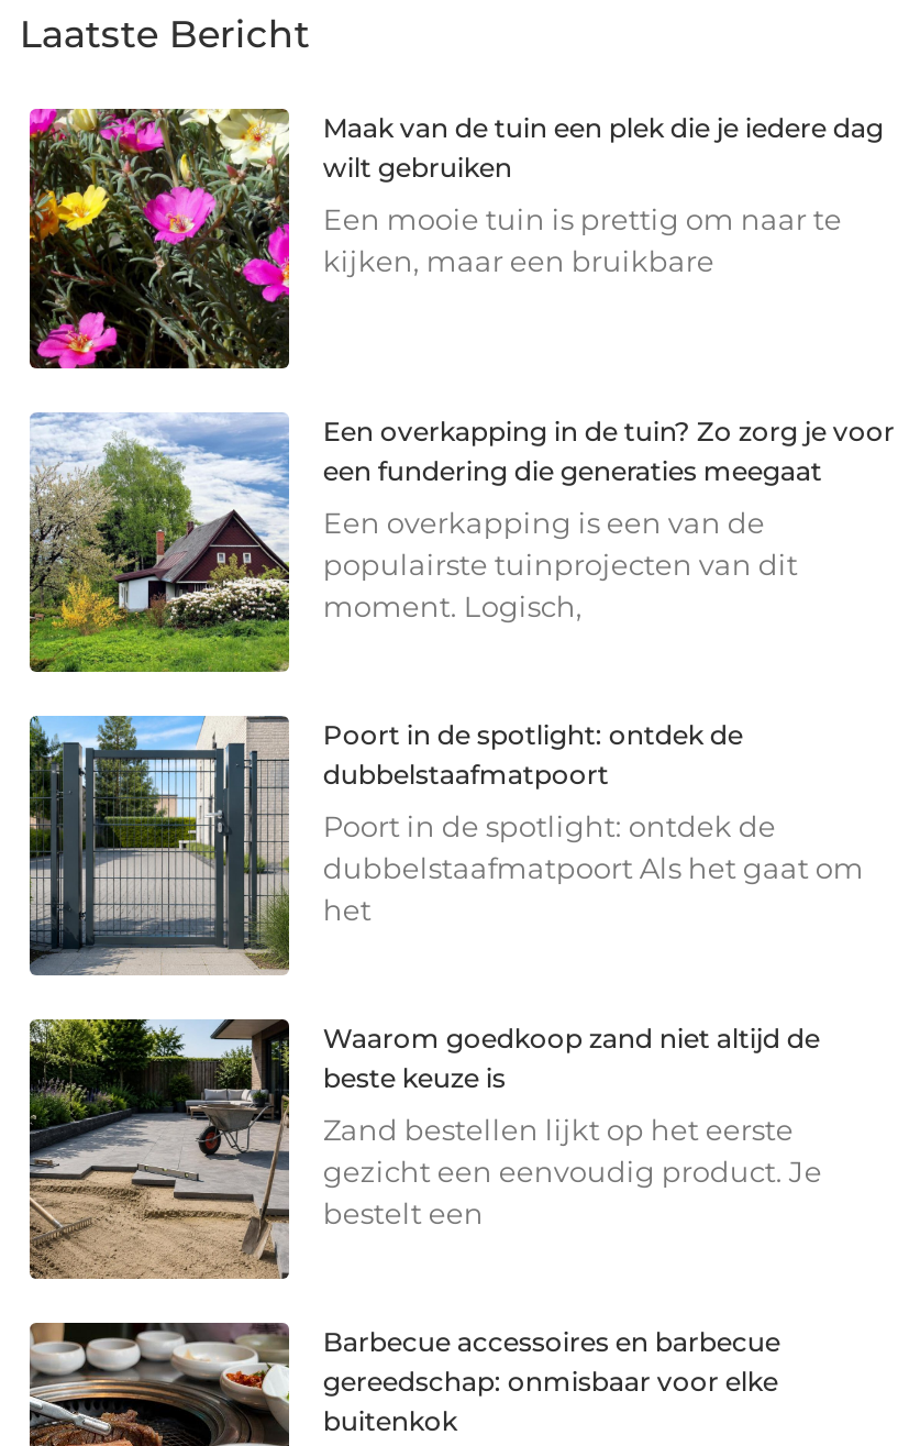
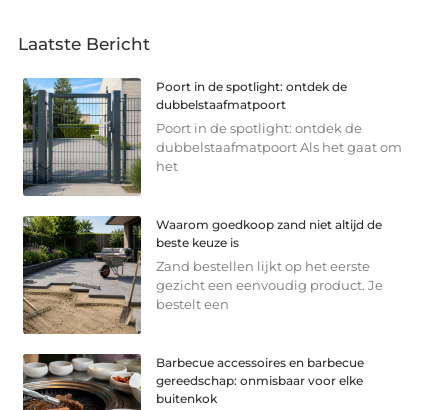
[27,107,883,371] [image] | Maak van de tuin een plek die je iedere dag | wilt gebruiken | Een mooie tuin is prettig om naar te | kijken, maar een bruikbare -> none
[30,412,894,674] [image] | Een overkapping in de tuin? Zo zorg je voor | een fundering die generaties meegaat | Een overkapping is een van de | populairste tuinprojecten van dit | moment. Logisch, -> none

